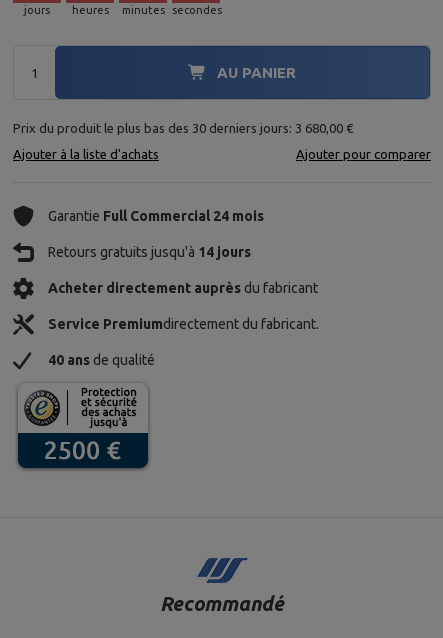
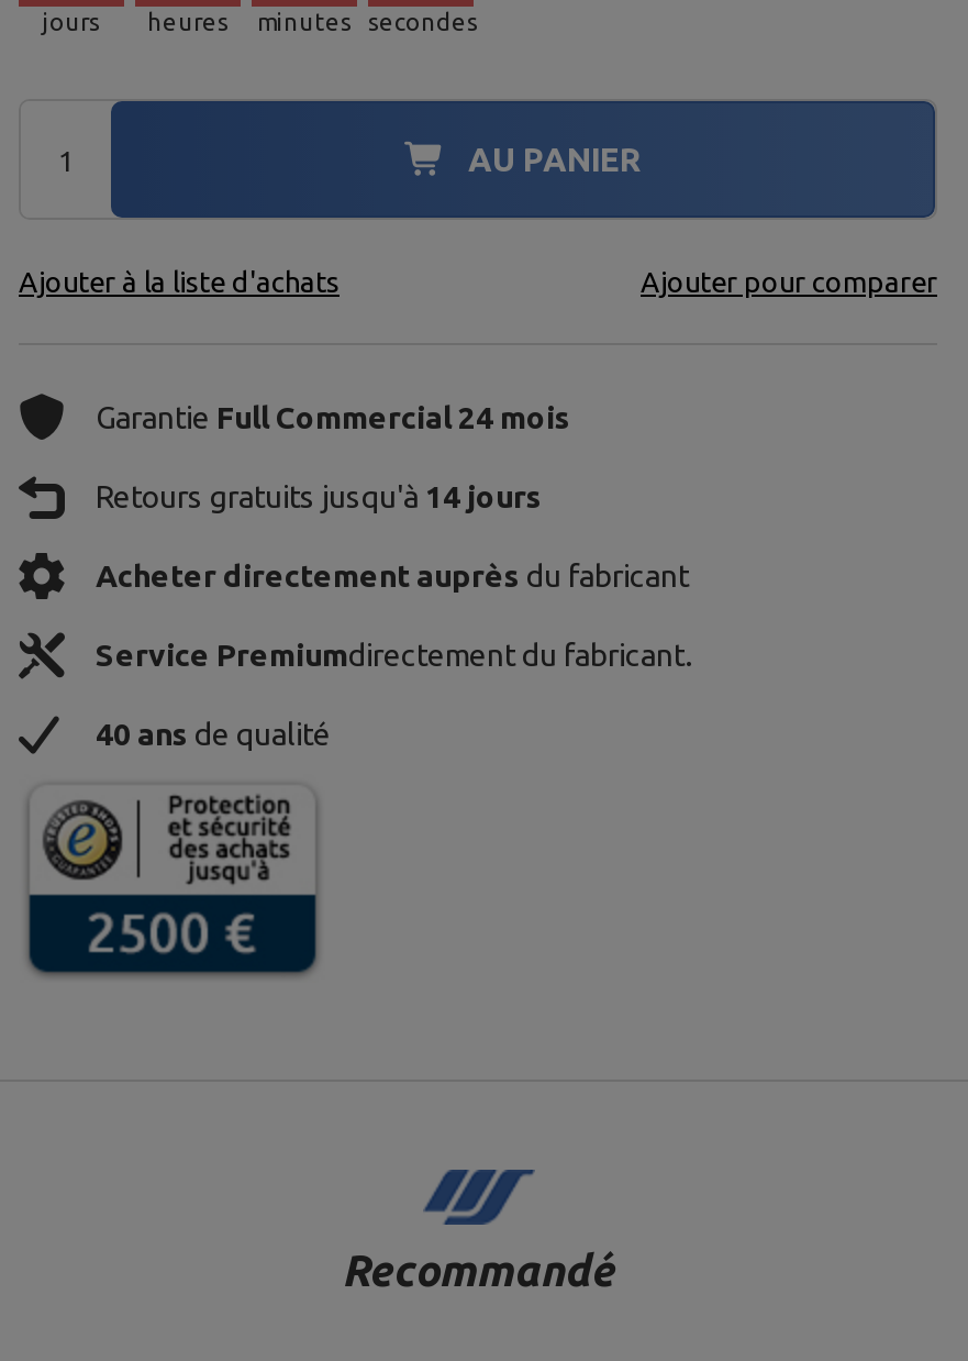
[13,121,353,135] Prix du produit le plus bas des 30 derniers jours: 3 680,00 € -> none

